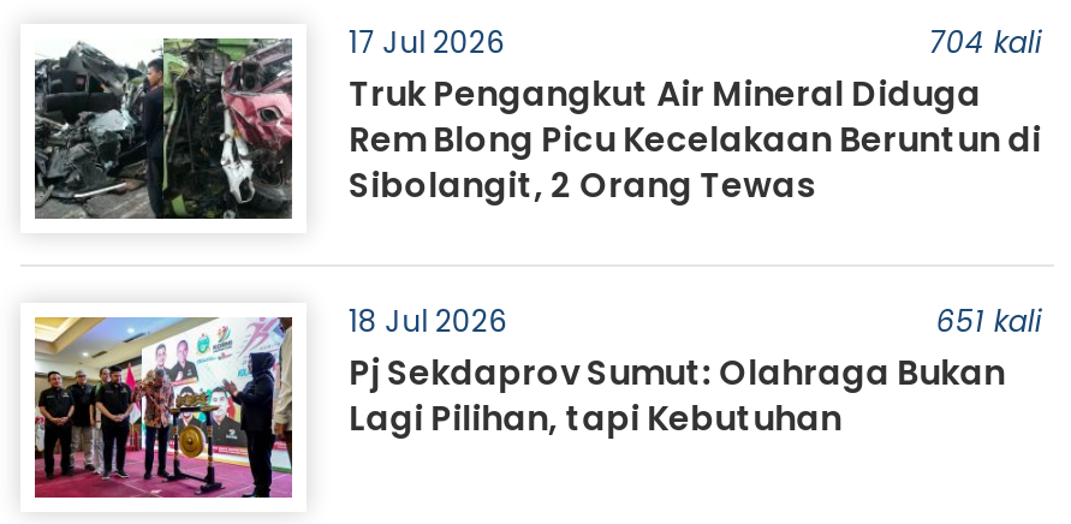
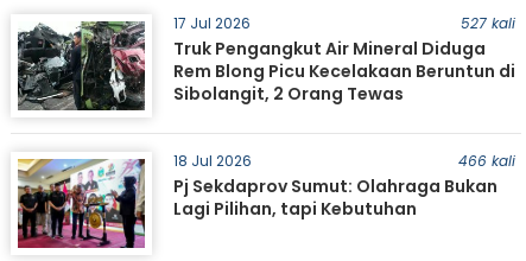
[929,22,1042,62] 704 kali -> [460,13,515,33] 527 kali
[936,300,1042,341] 651 kali -> [458,151,515,171] 466 kali

